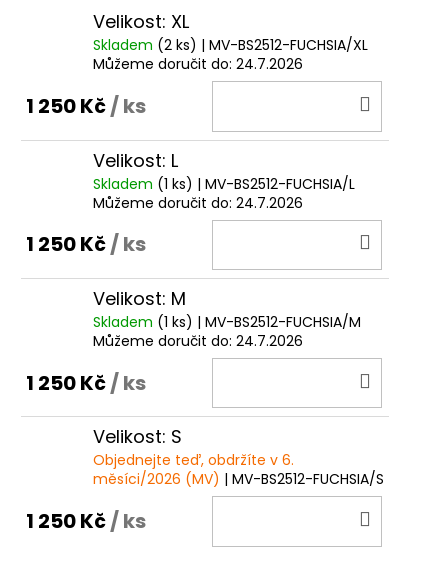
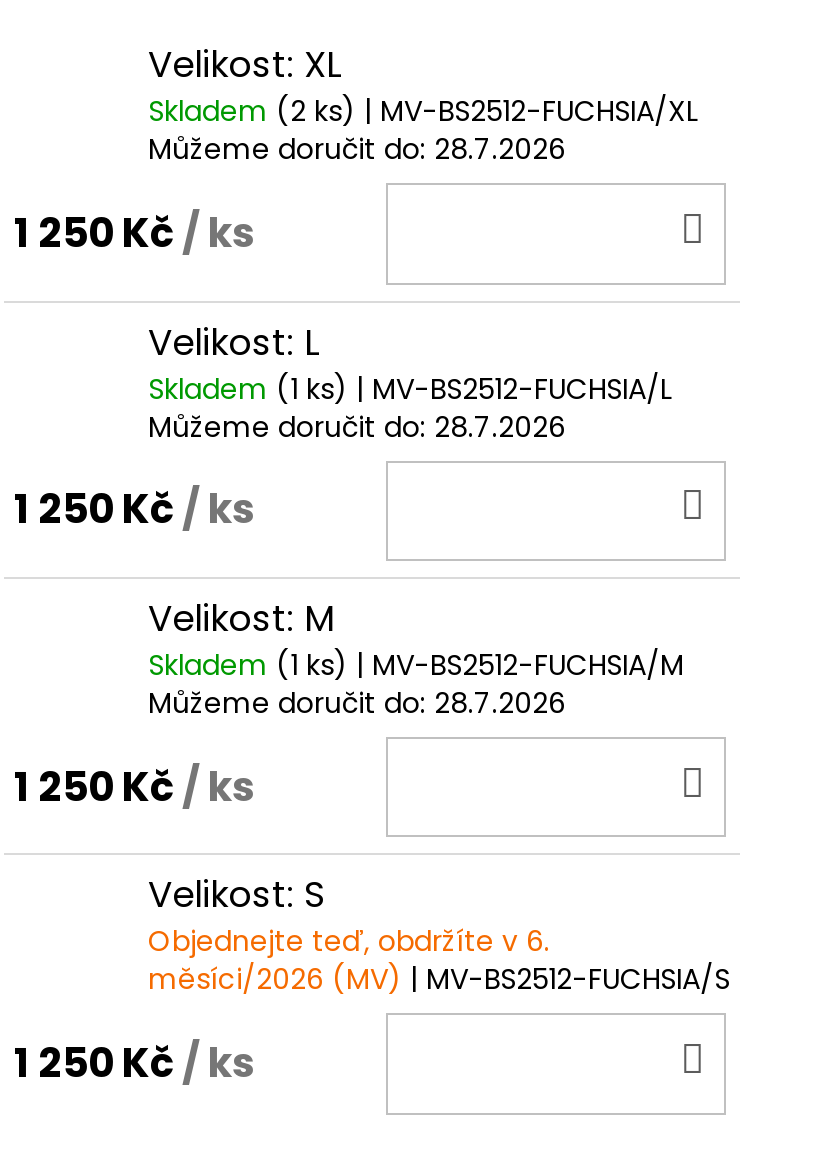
[93,54,303,74] Můžeme doručit do: 24.7.2026 -> [148,129,566,169] Můžeme doručit do: 28.7.2026
[93,192,303,212] Můžeme doručit do: 24.7.2026 -> [148,406,566,446] Můžeme doručit do: 28.7.2026
[93,331,303,351] Můžeme doručit do: 24.7.2026 -> [148,683,566,723] Můžeme doručit do: 28.7.2026

